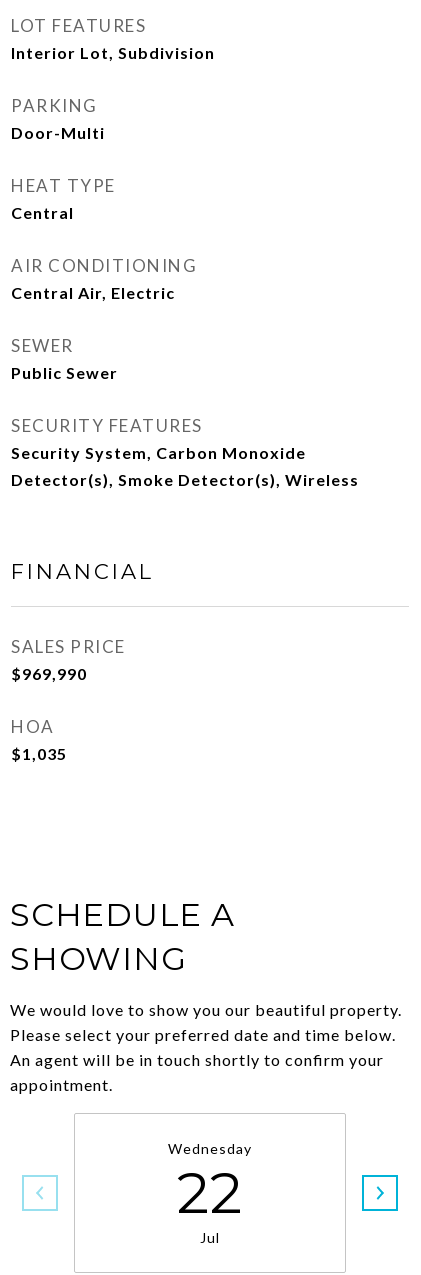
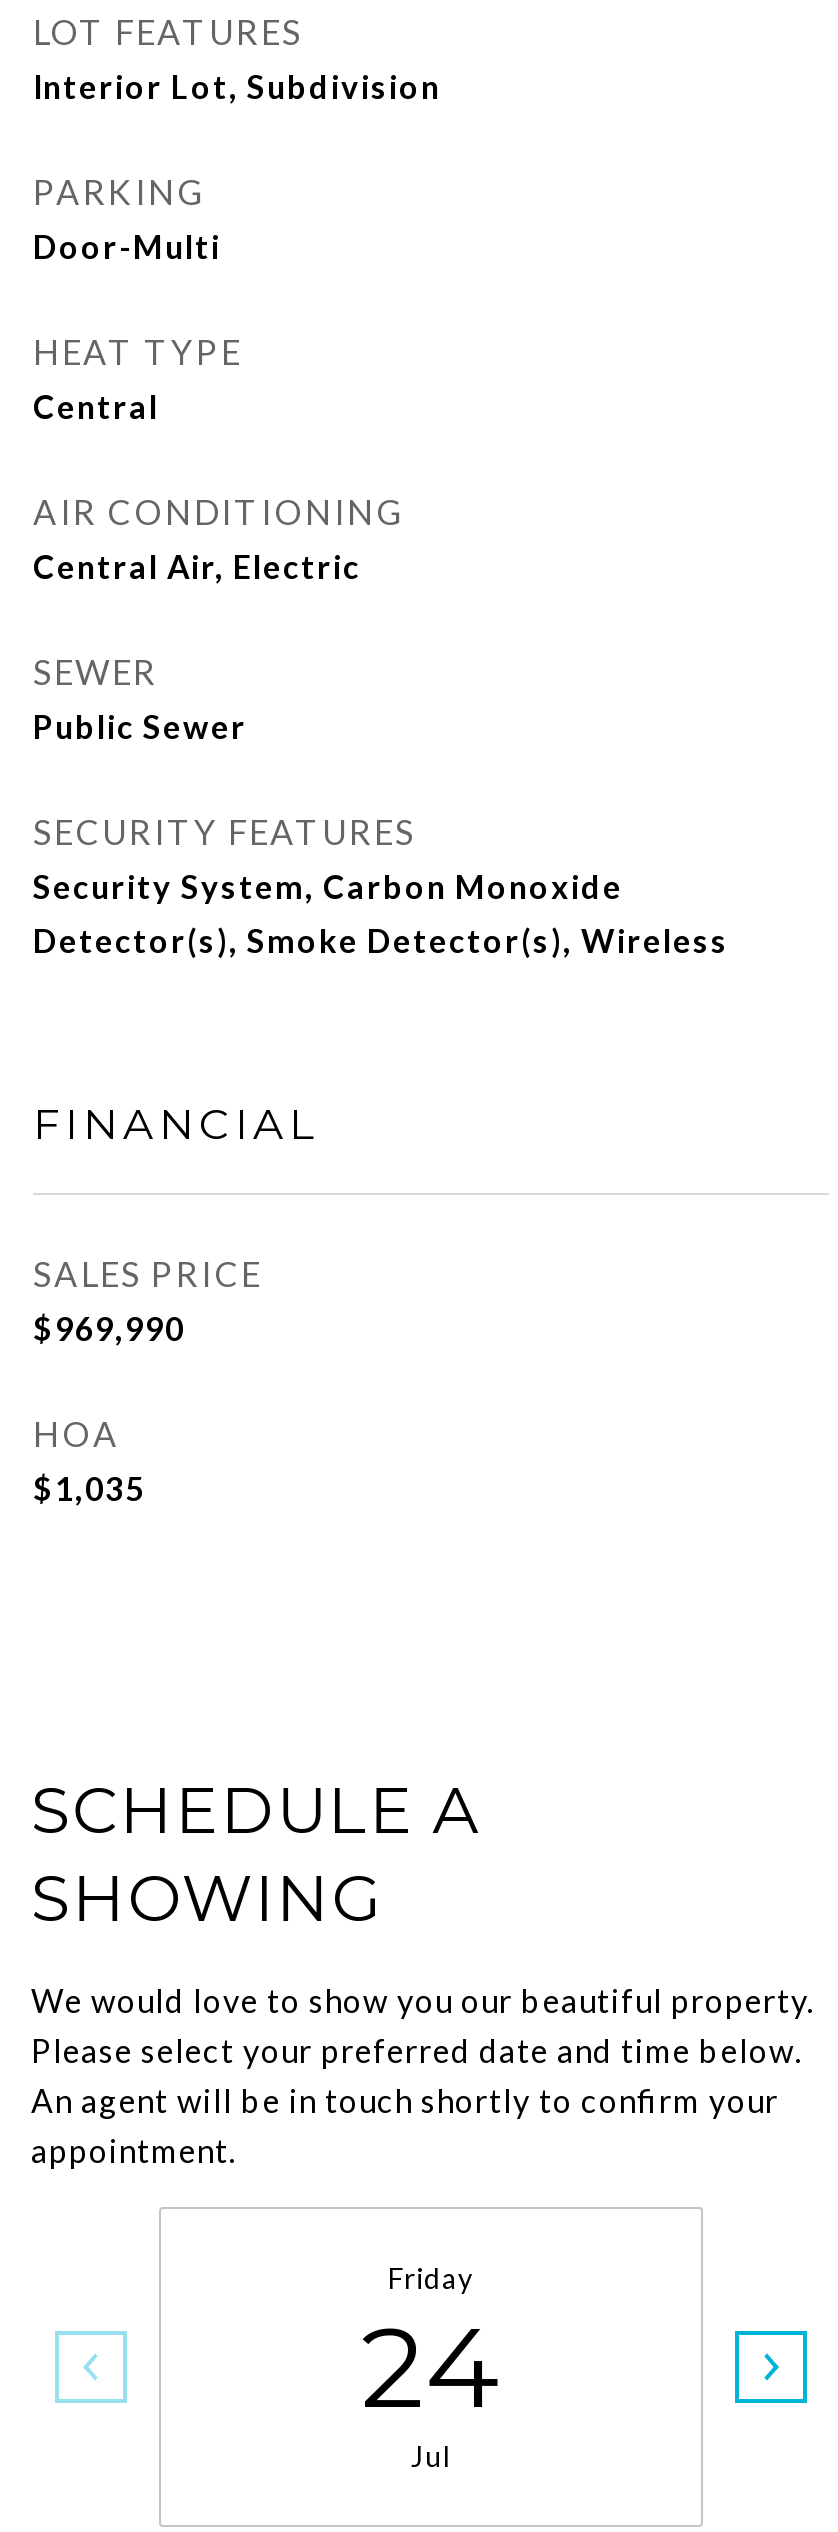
[168,1140,252,1227] Wednesday | 22 -> [361,2261,501,2435] Friday | 24

